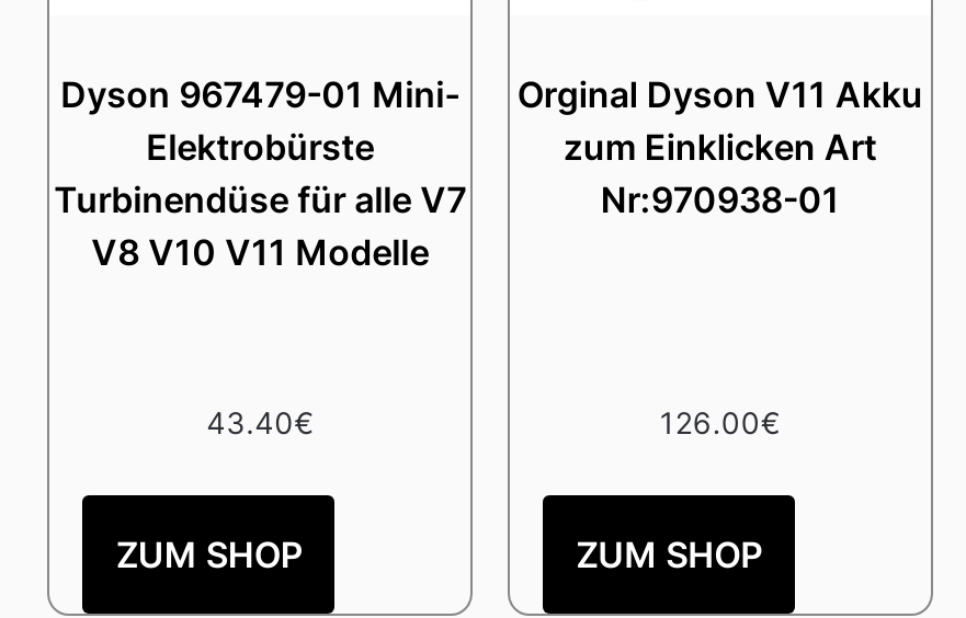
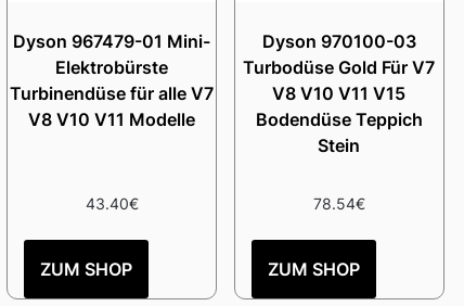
[517,72,923,221] Orginal Dyson V11 Akku | zum Einklicken Art | Nr:970938-01 -> [243,30,435,156] Dyson 970100-03 | Turbodüse Gold Für V7 | V8 V10 V11 V15 | Bodendüse Teppich | Stein
[660,405,780,440] 126.00€ -> [313,195,365,213] 78.54€

